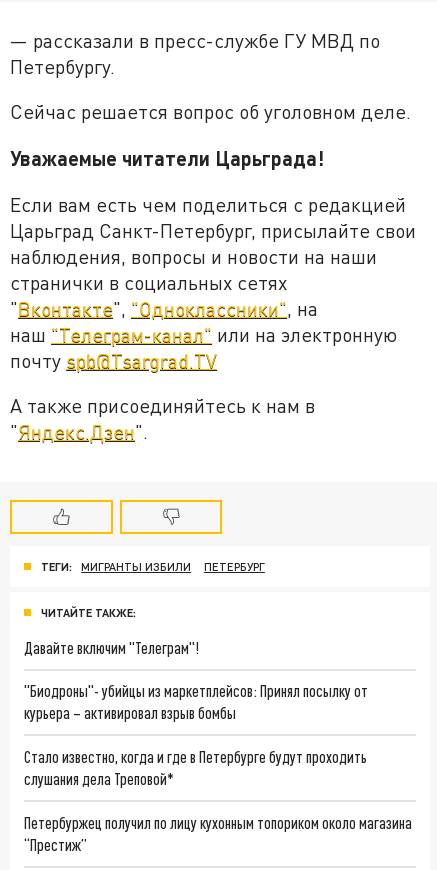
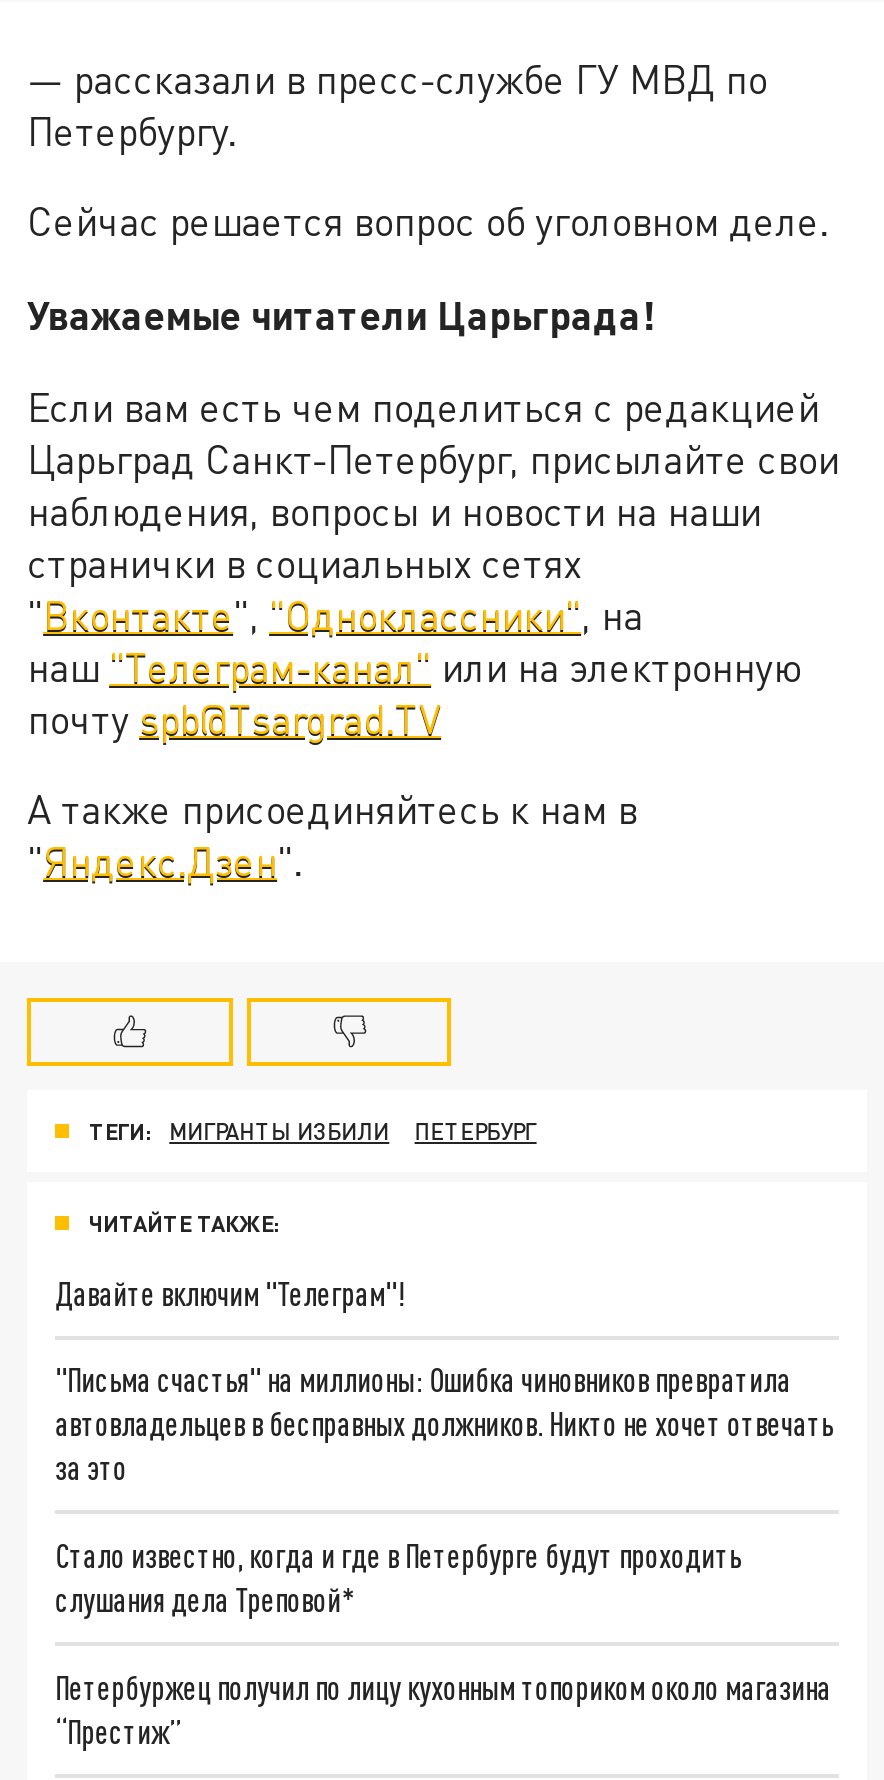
[24,681,368,722] "Биодроны"- убийцы из маркетплейсов: Принял посылку от | курьера – активировал взрыв бомбы -> [55,1361,833,1487] "Письма счастья" на миллионы: Ошибка чиновников превратила | автовладельцев в бесправных должников. Никто не хочет отвечать | за это

